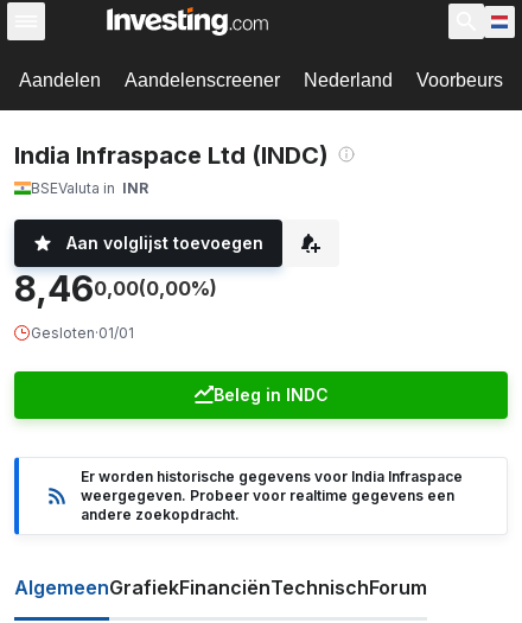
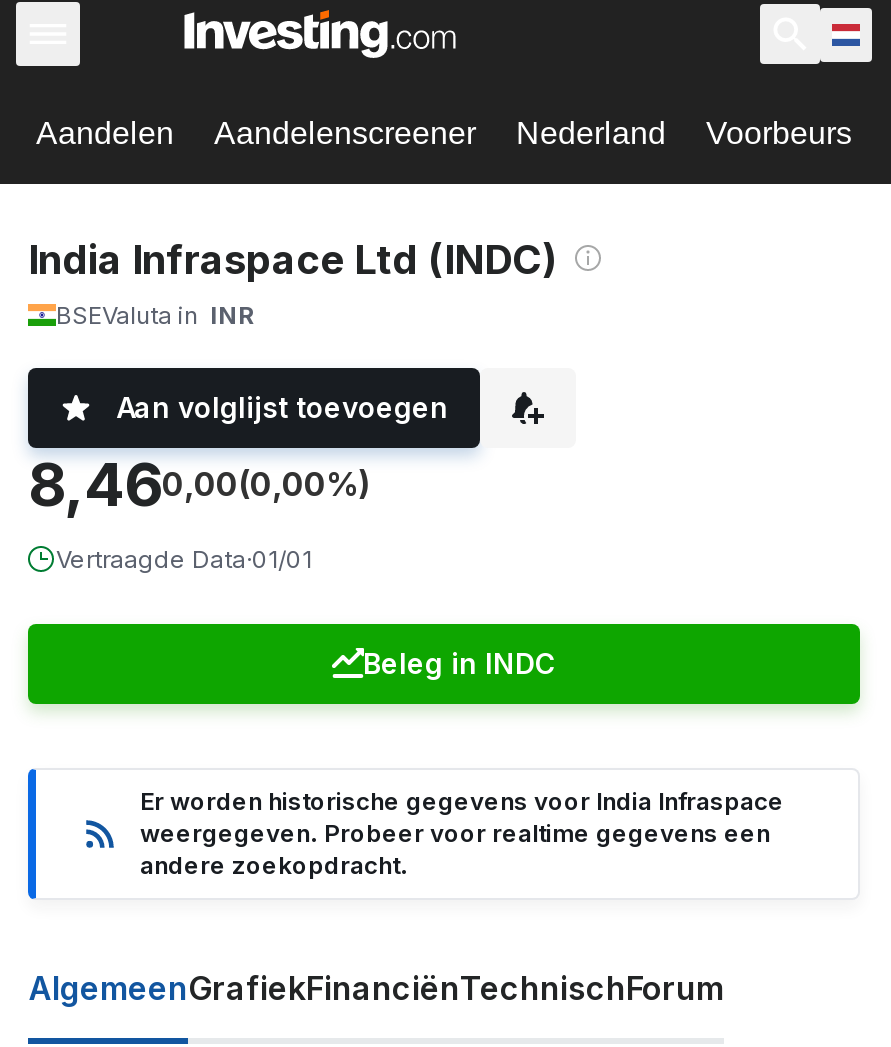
[31,324,134,342] Gesloten·01/01 -> [56,544,312,574] Vertraagde Data·01/01

